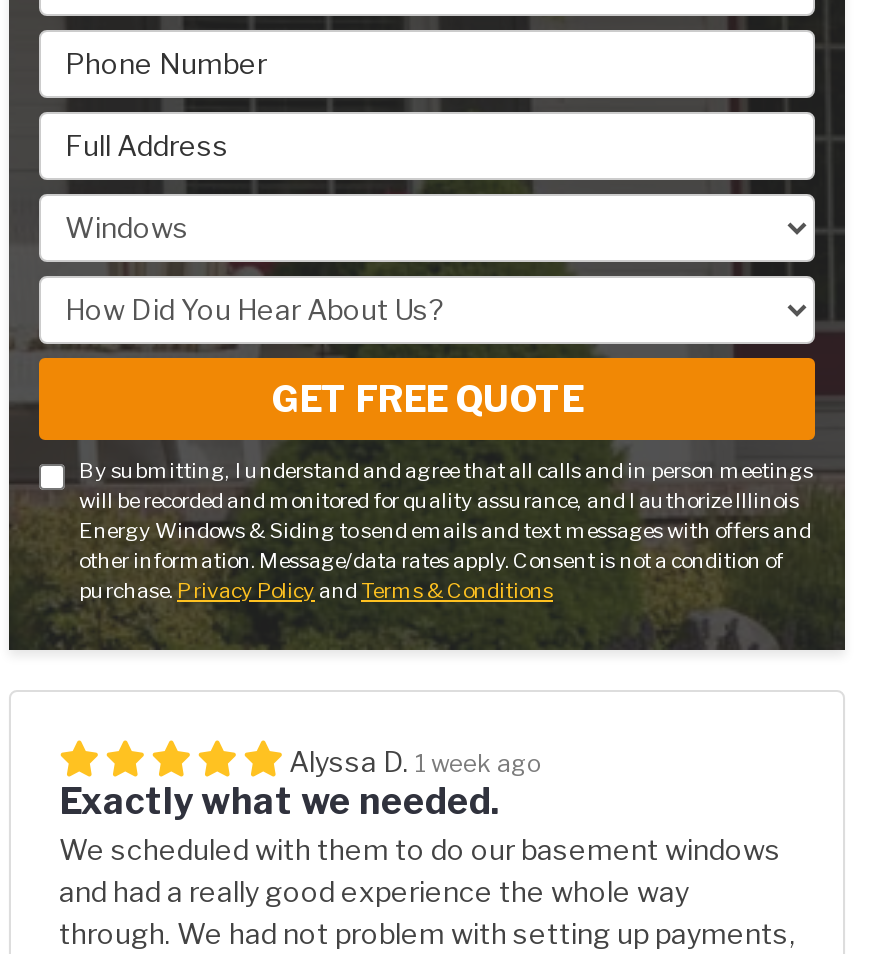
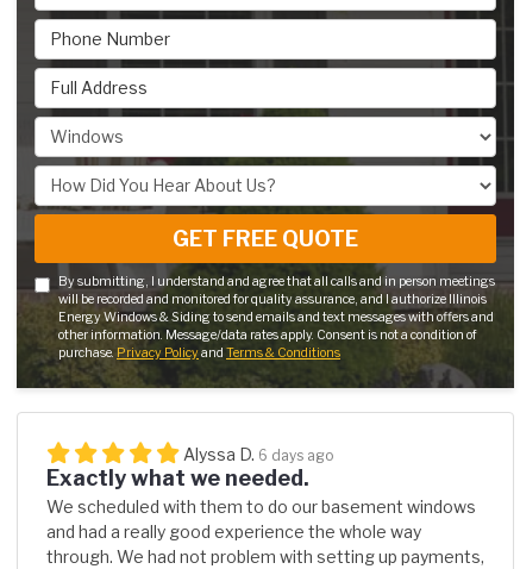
[289,744,541,778] Alyssa D. 1 week ago -> [183,444,333,464] Alyssa D. 6 days ago

